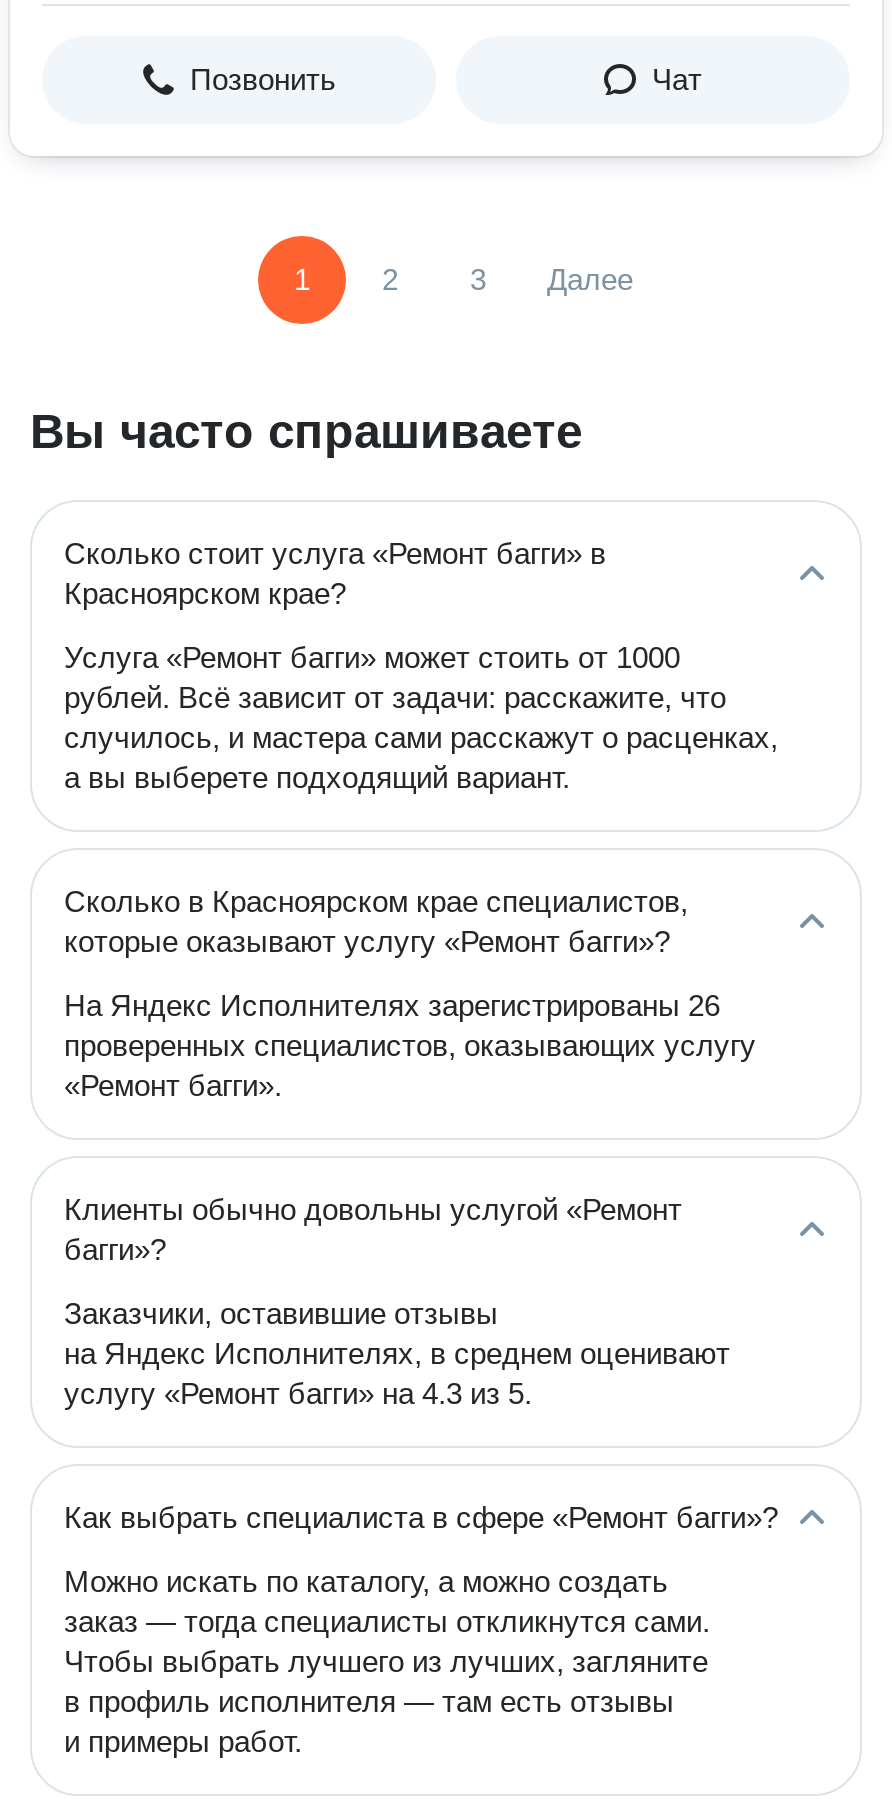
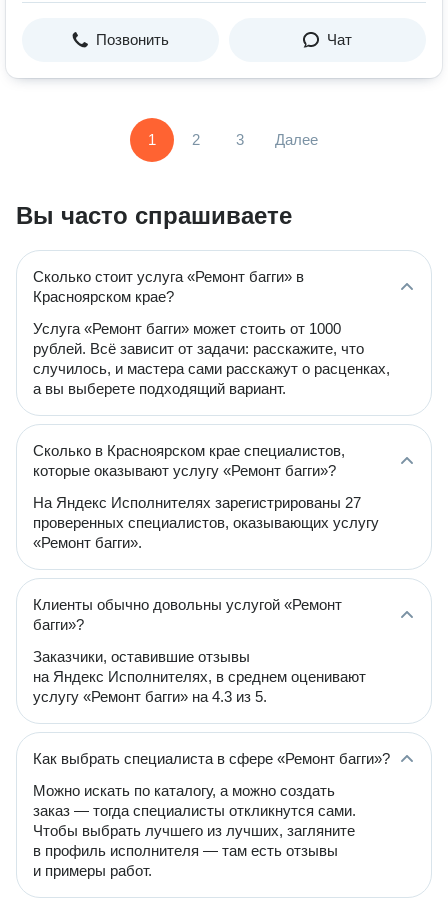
[64,988,720,1022] На Яндекс Исполнителях зарегистрированы 26 -> [33,494,361,511] На Яндекс Исполнителях зарегистрированы 27

